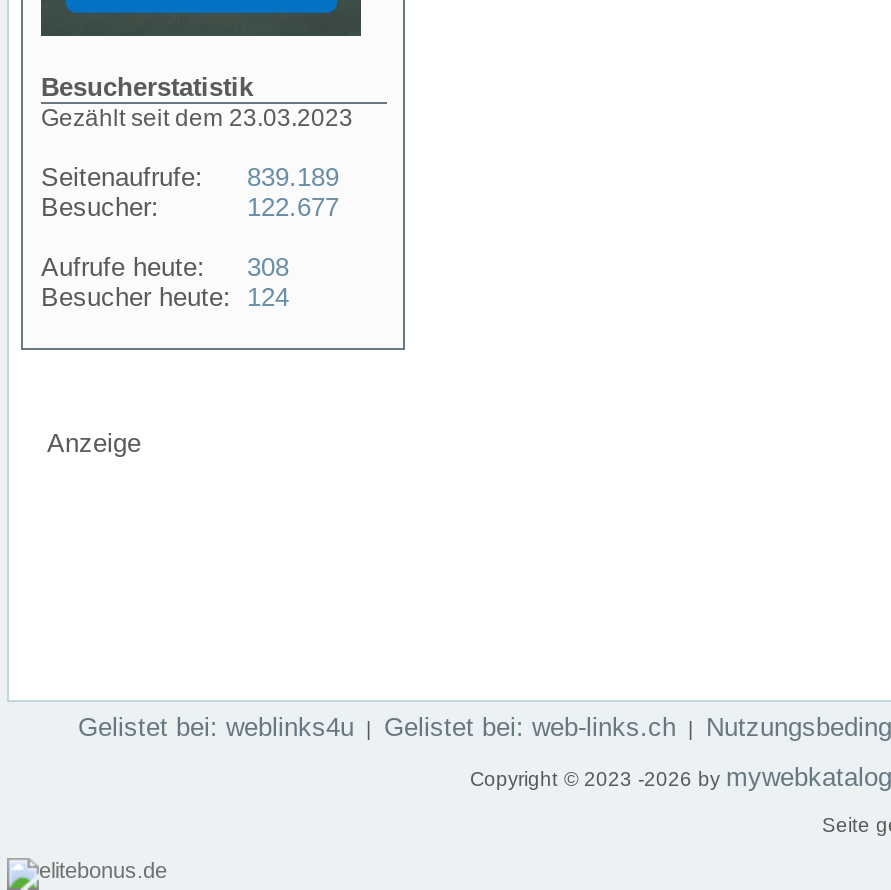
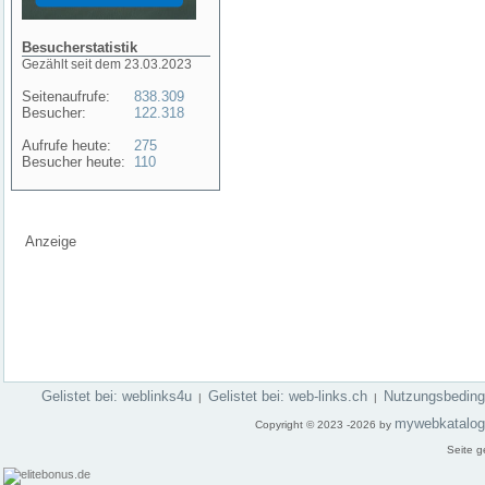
[41,162,339,192] Seitenaufrufe: 839.189 -> [22,88,184,105] Seitenaufrufe: 838.309
[247,192,339,222] 122.677 -> [134,105,184,121] 122.318
[41,252,289,282] Aufrufe heute: 308 -> [22,137,157,154] Aufrufe heute: 275
[41,282,289,312] Besucher heute: 124 -> [22,154,156,170] Besucher heute: 110

